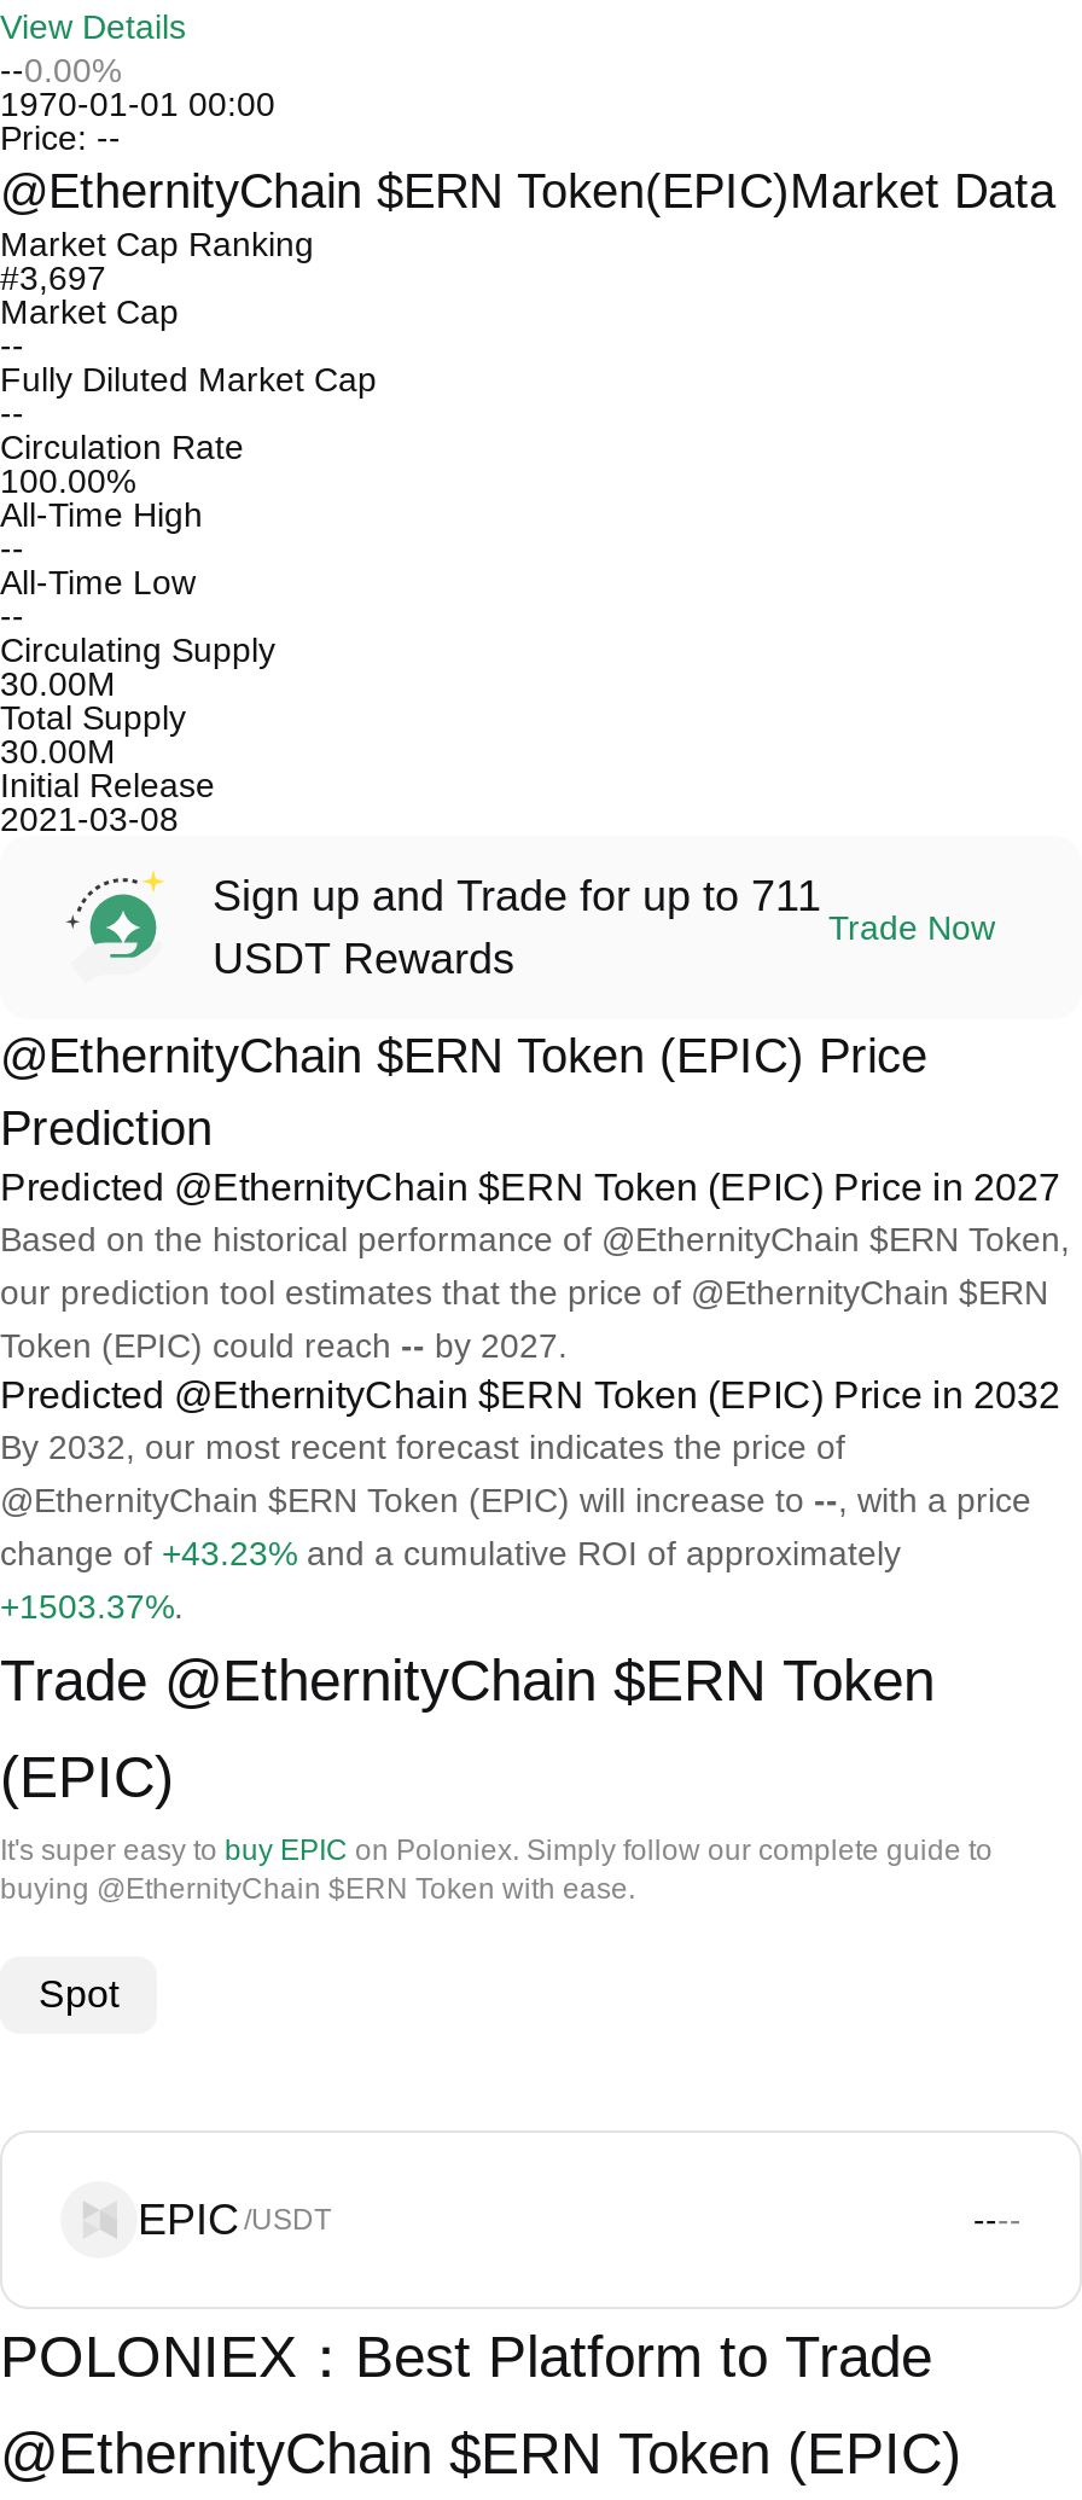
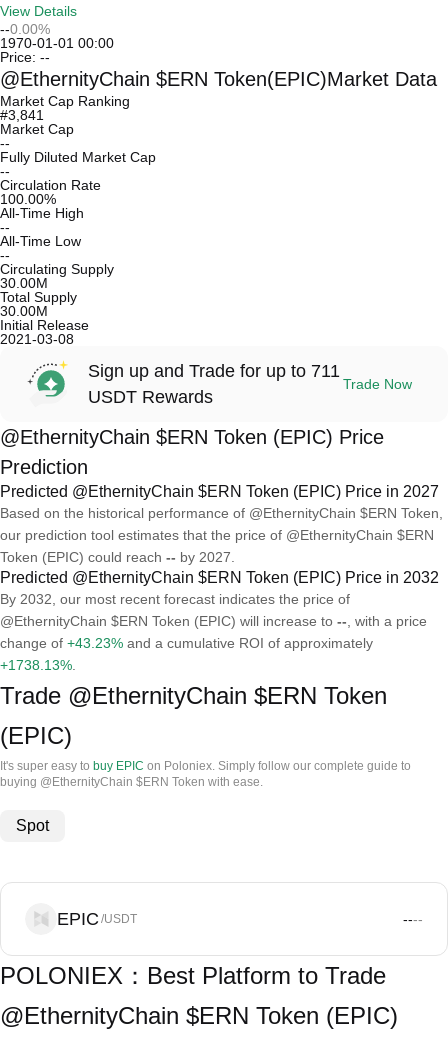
[0,258,106,297] #3,697 -> [0,107,44,123] #3,841
[0,1587,184,1626] +1503.37%. -> [0,657,76,673] +1738.13%.

